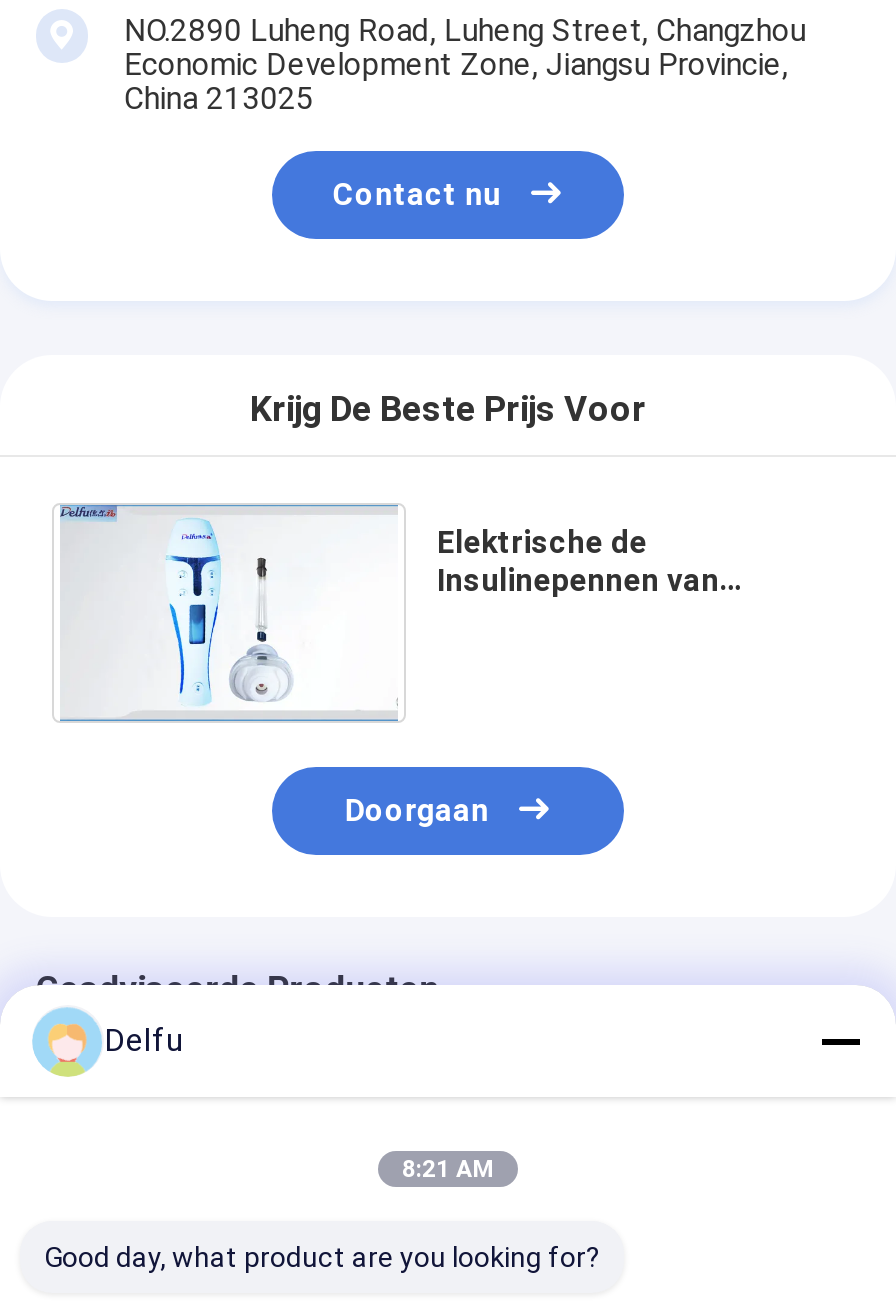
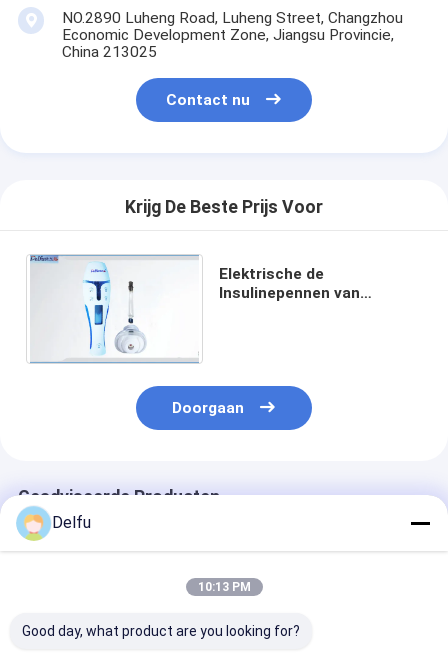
[402,1155,494,1183] 8:21 AM -> [197,580,250,594] 10:13 PM

